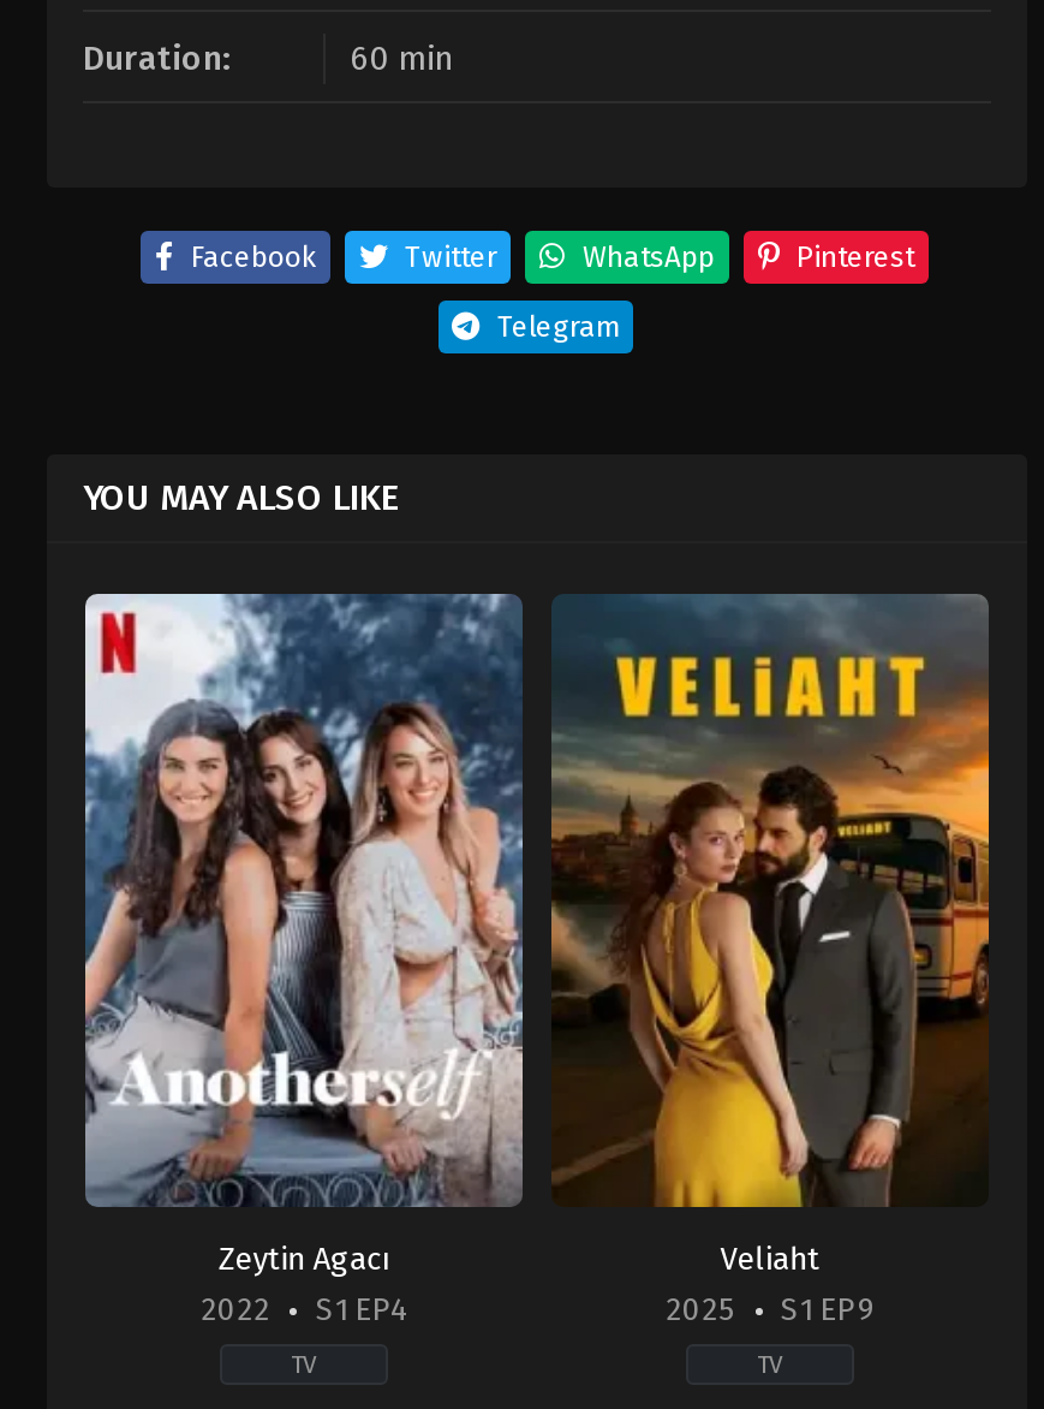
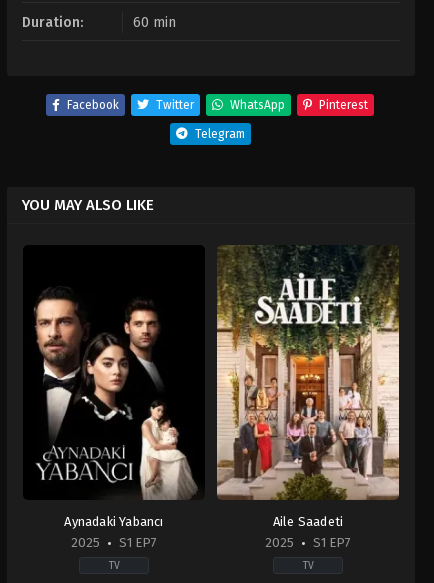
[83,591,525,1327] [image] | Zeytin Agacı | 2022 | S1 EP4 -> [23,245,205,550] [image] | Aynadaki Yabancı | 2025 | S1 EP7
[549,591,991,1276] [image] | Veliaht -> [216,245,400,529] [image] | Aile Saadeti
[666,1291,875,1327] 2025 S1 EP9 -> [265,535,351,550] 2025 S1 EP7

